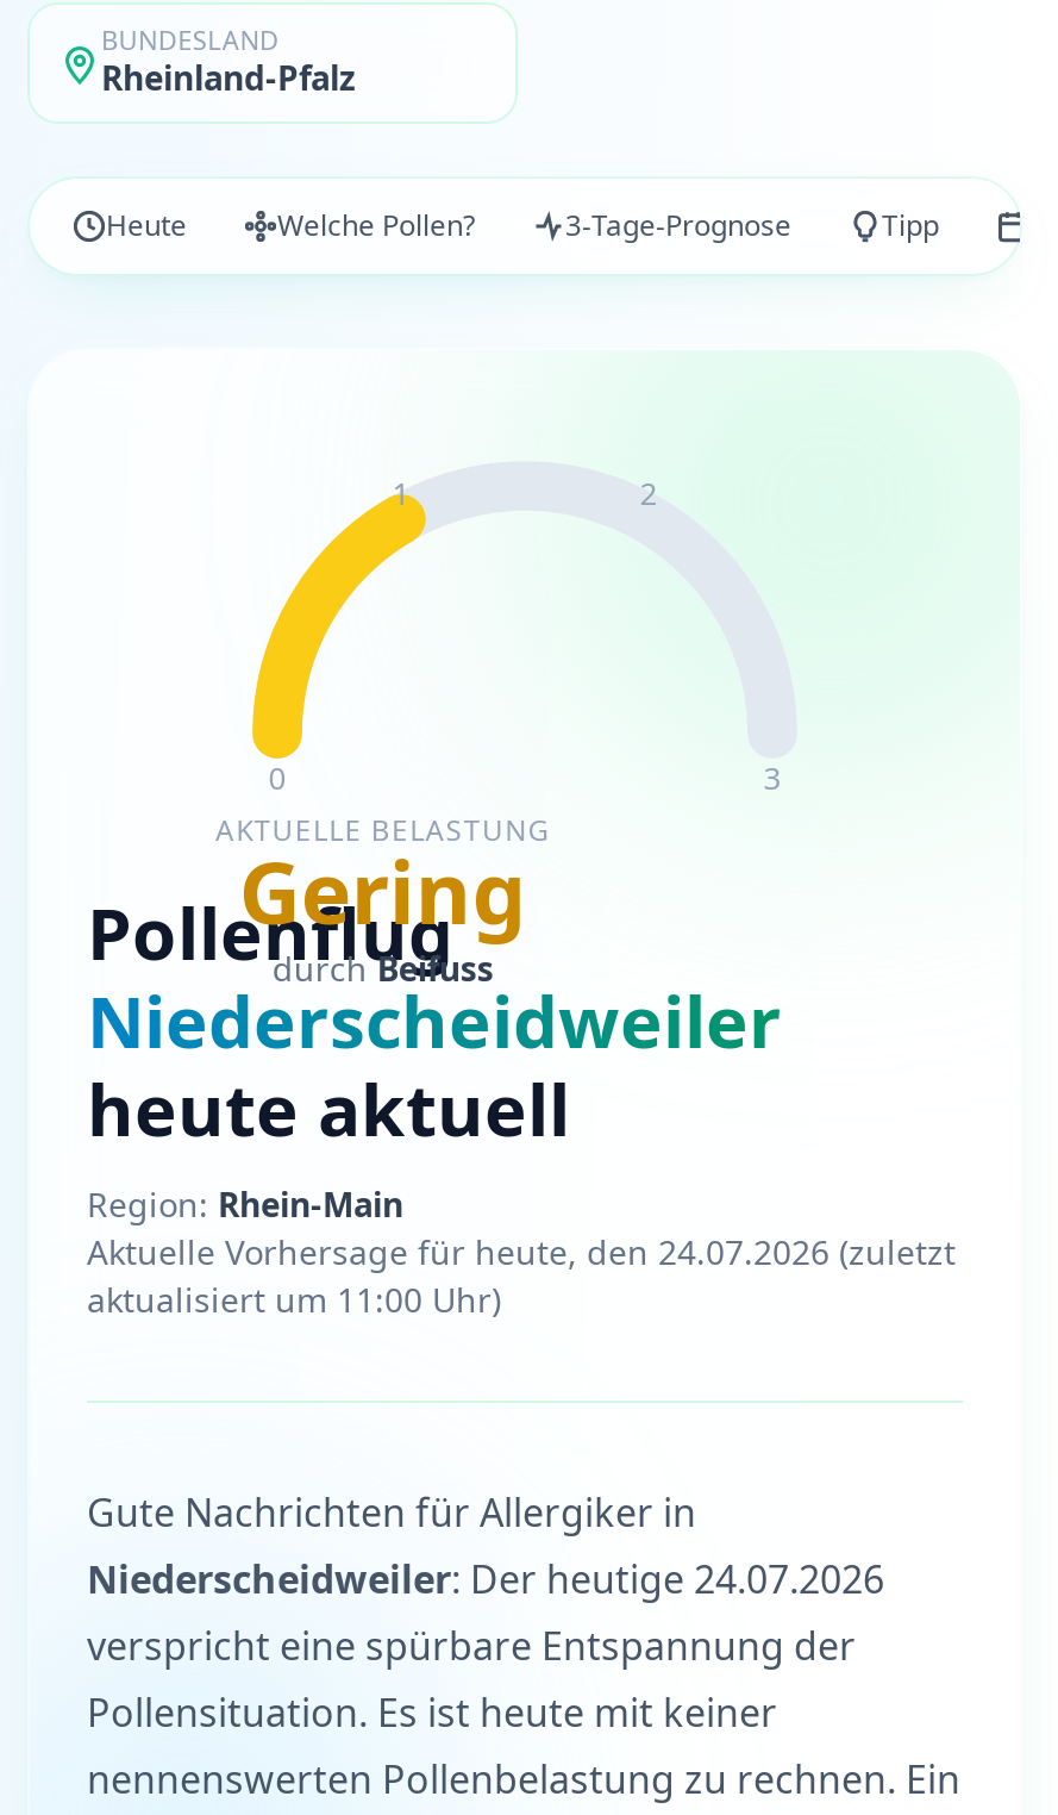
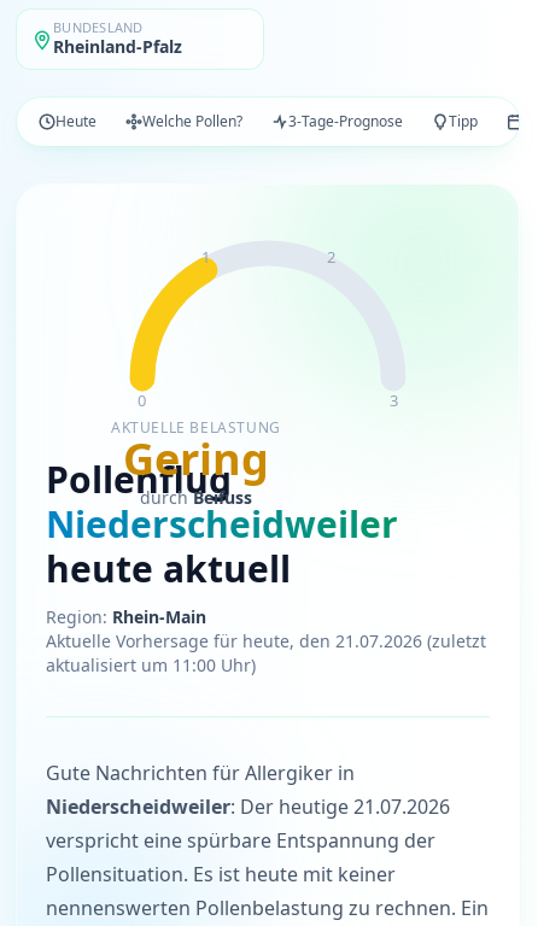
[87,1229,956,1274] Aktuelle Vorhersage für heute, den 24.07.2026 (zuletzt -> [46,629,486,652] Aktuelle Vorhersage für heute, den 21.07.2026 (zuletzt
[87,1553,884,1605] Niederscheidweiler: Der heutige 24.07.2026 -> [46,793,450,820] Niederscheidweiler: Der heutige 21.07.2026

